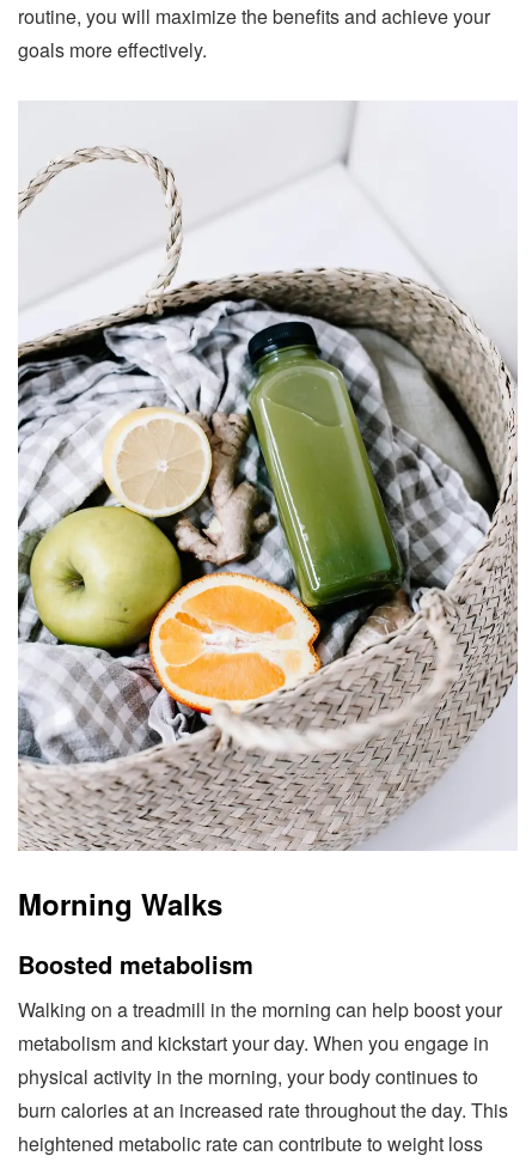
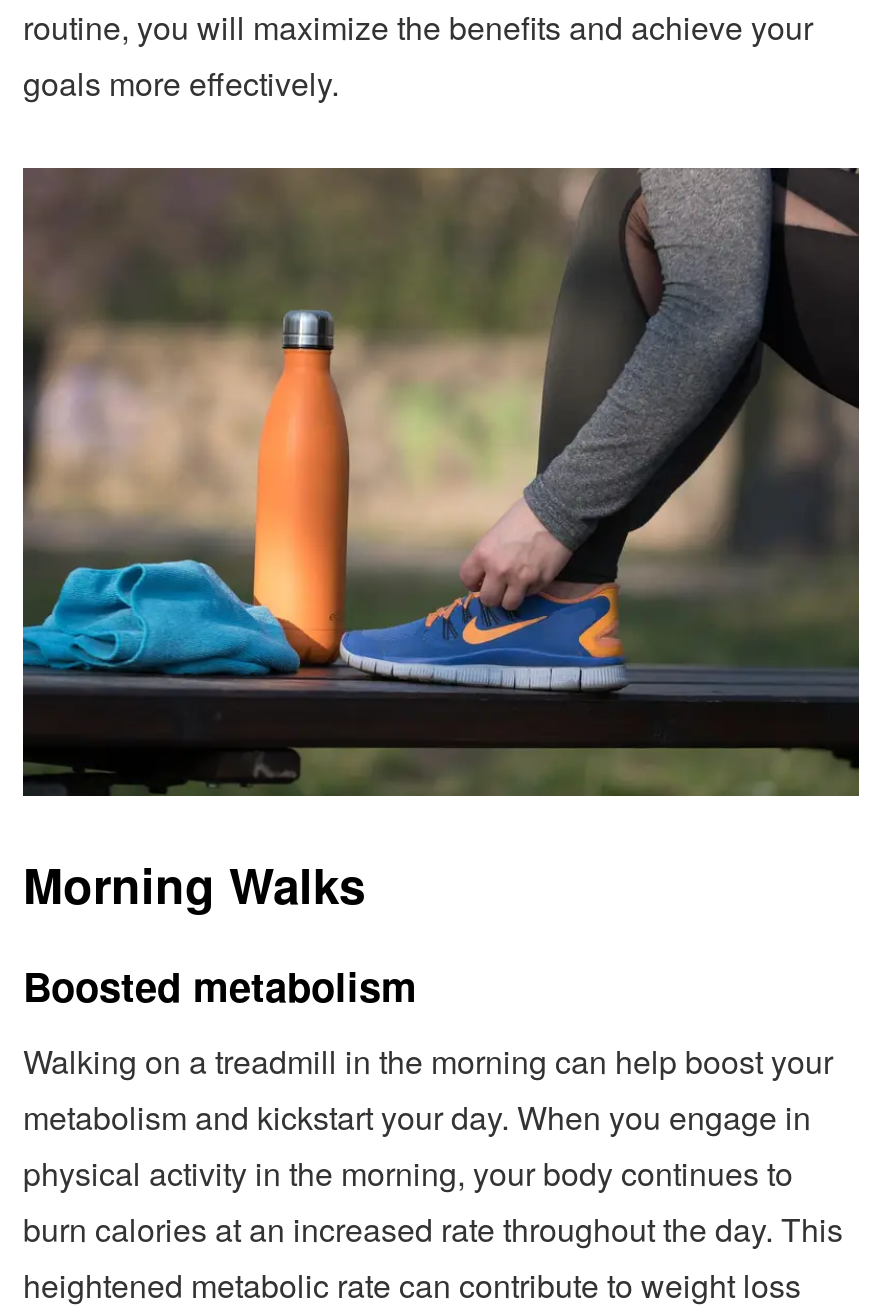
[17,102,518,852] [image] -> [21,166,861,798] [image]

